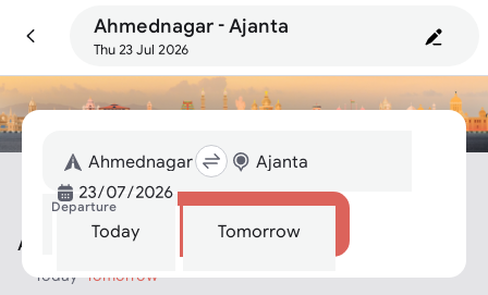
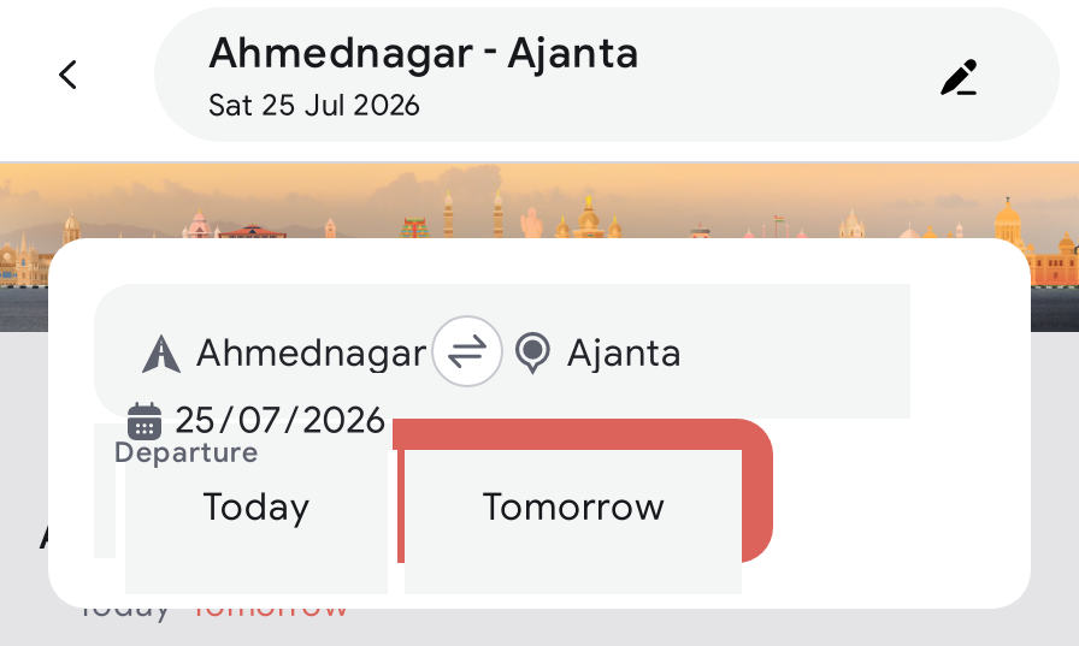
[94,41,190,58] Thu 23 Jul 2026 -> [208,87,422,123] Sat 25 Jul 2026

